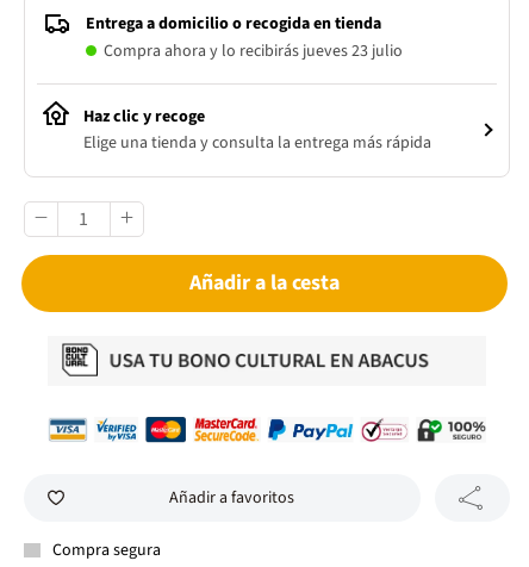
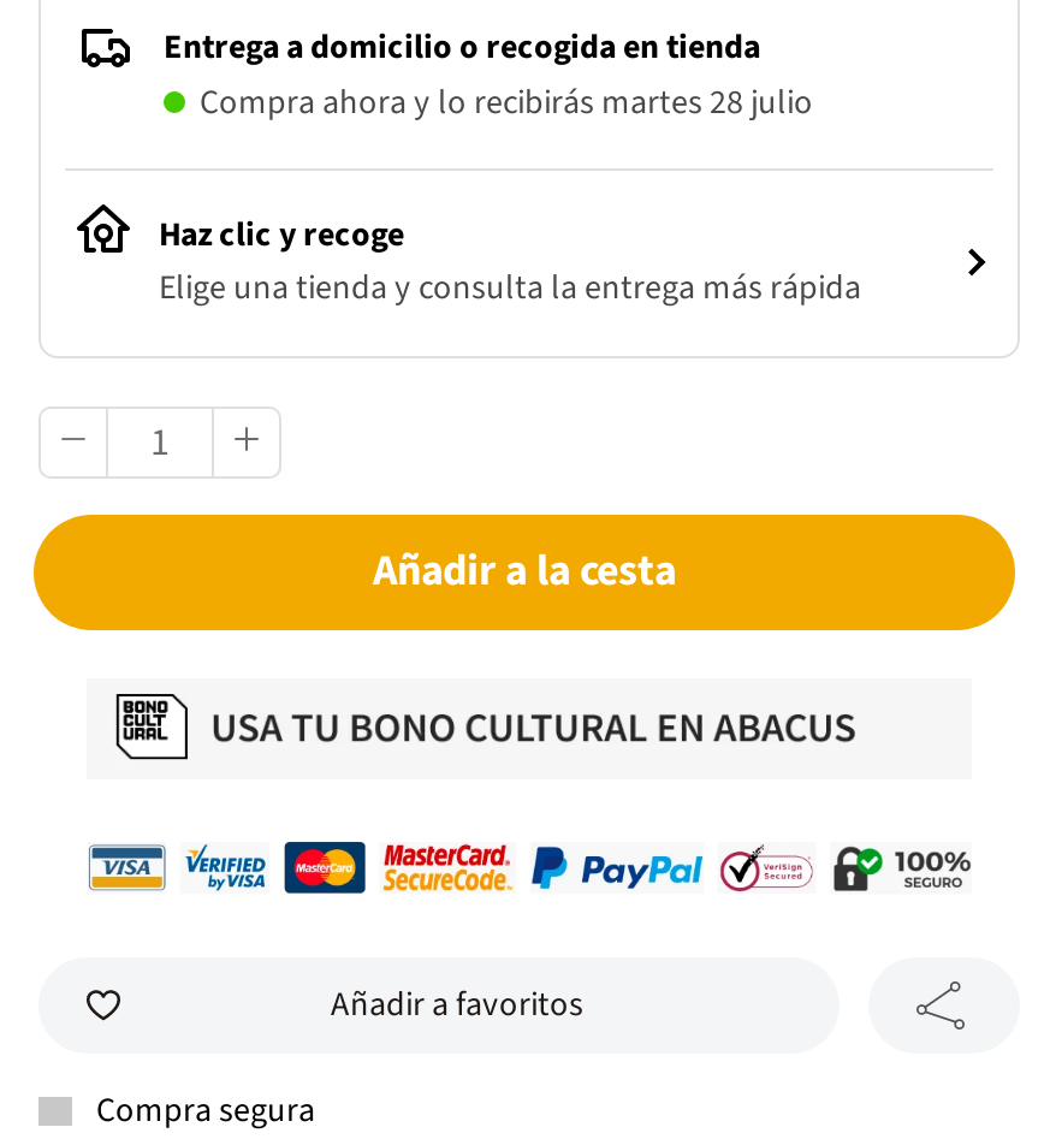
[104,39,403,63] Compra ahora y lo recibirás jueves 23 julio -> [200,78,813,126] Compra ahora y lo recibirás martes 28 julio

